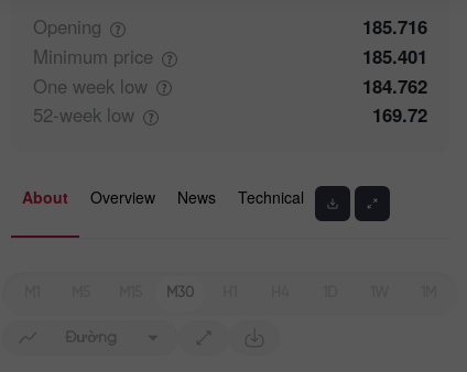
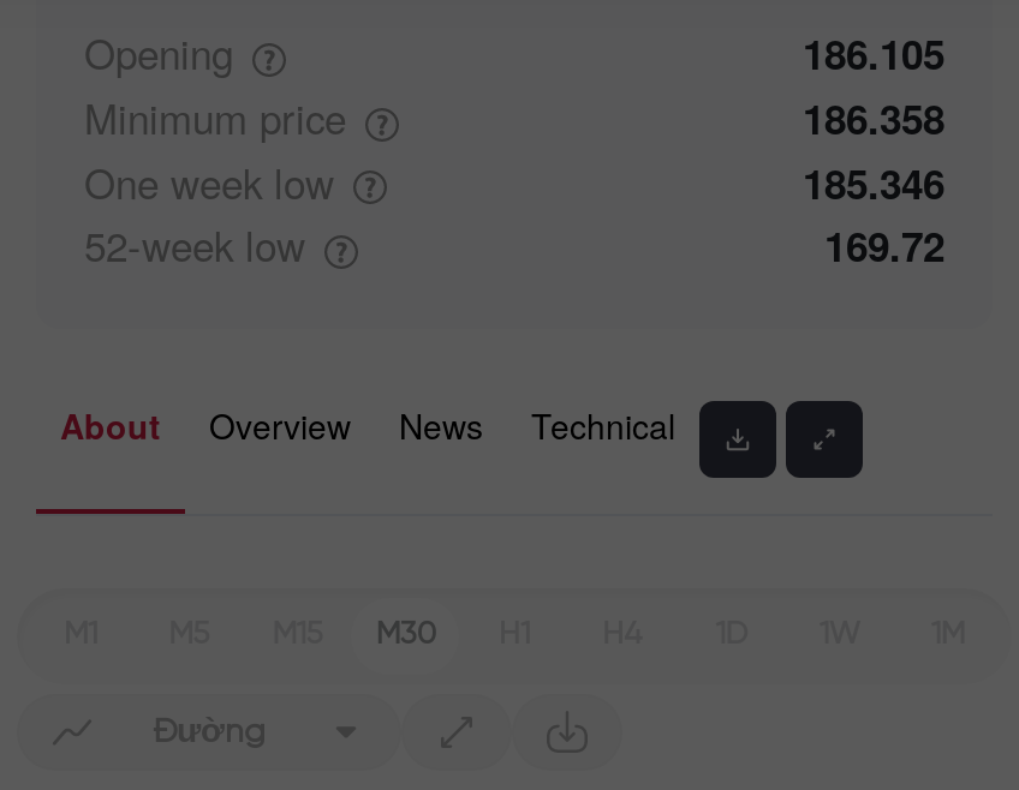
[362,14,427,40] 185.716 -> [803,25,944,82] 186.105
[362,43,427,69] 185.401 -> [803,89,944,146] 186.358
[362,72,427,99] 184.762 -> [803,152,944,210] 185.346

